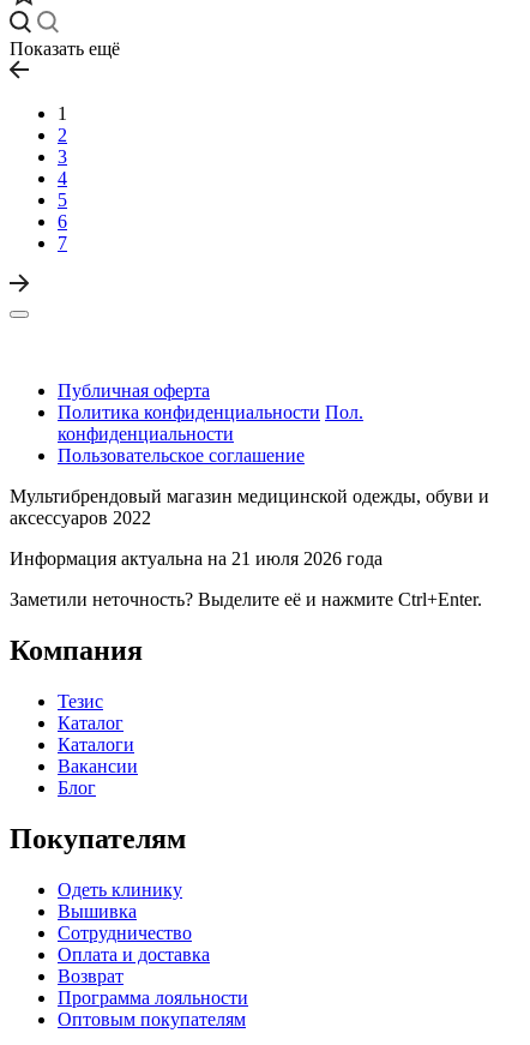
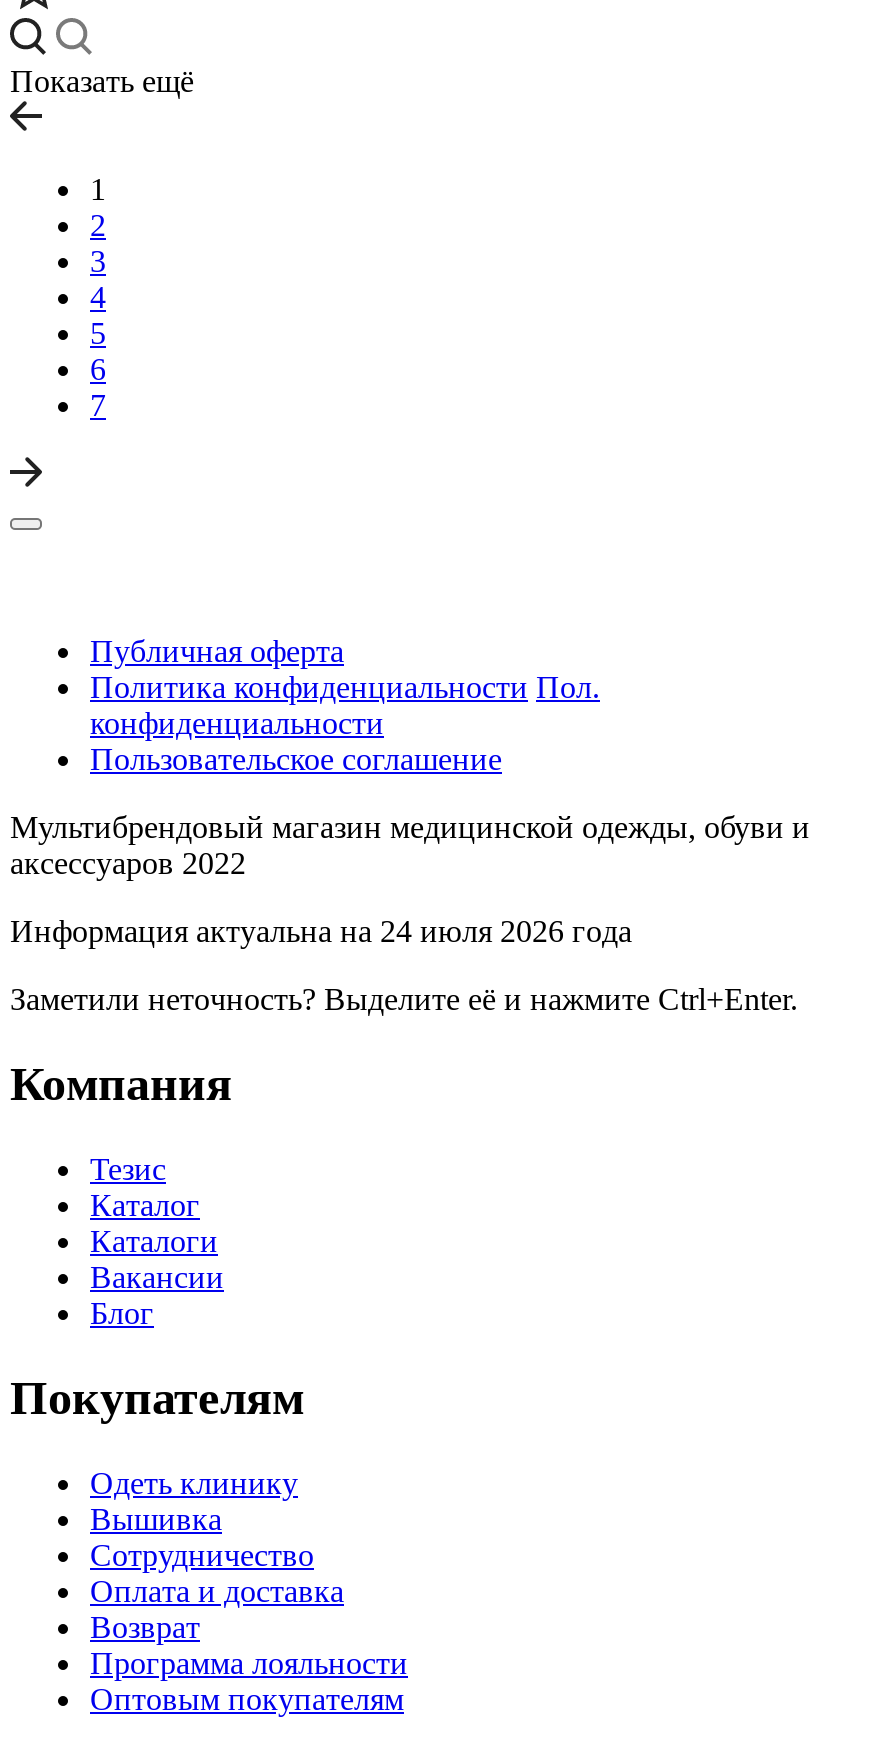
[10,548,383,569] Информация актуальна на 21 июля 2026 года -> [10,914,632,948] Информация актуальна на 24 июля 2026 года

